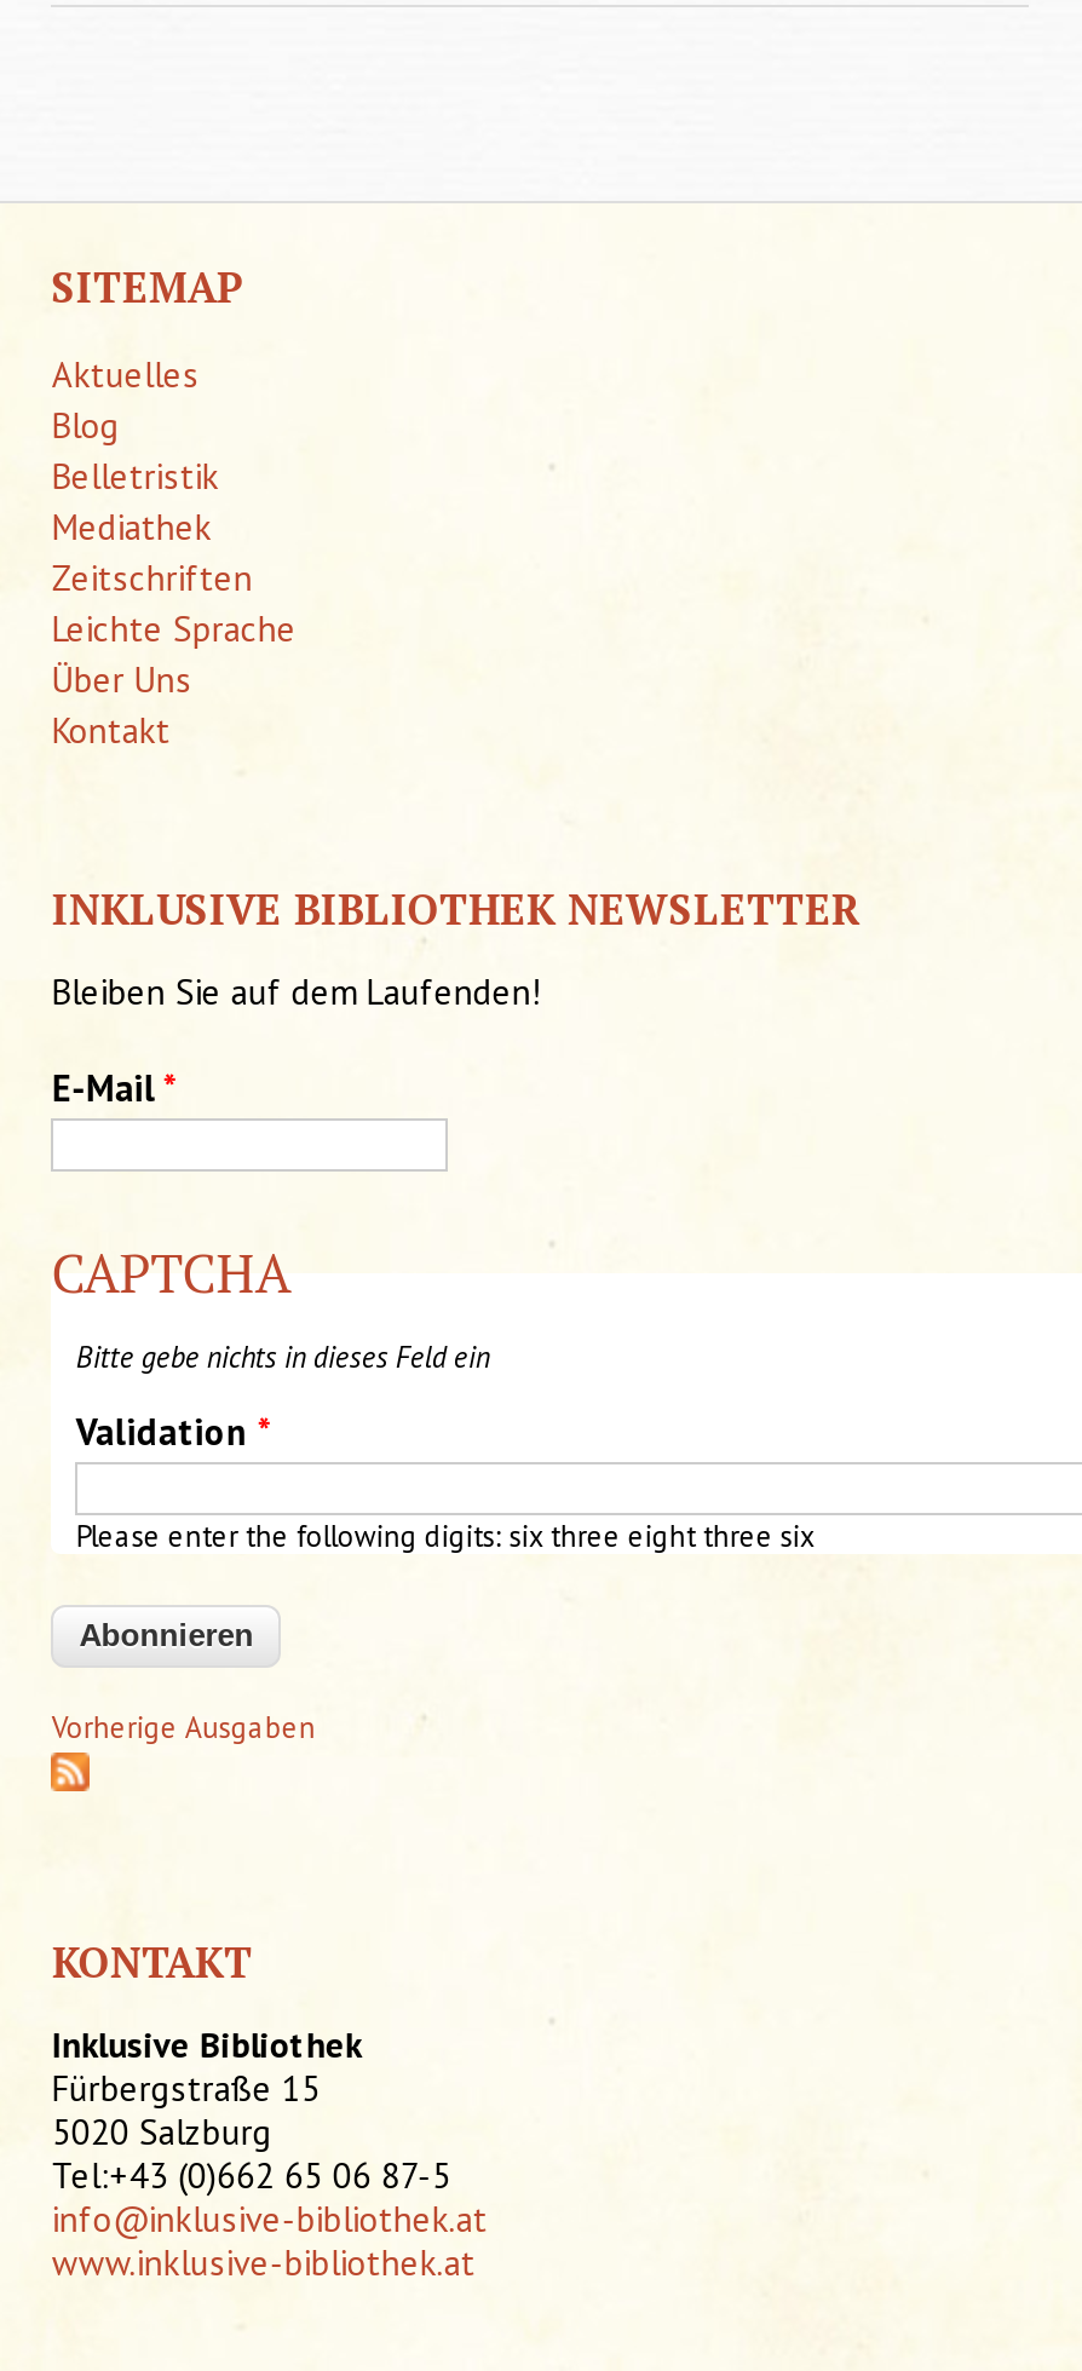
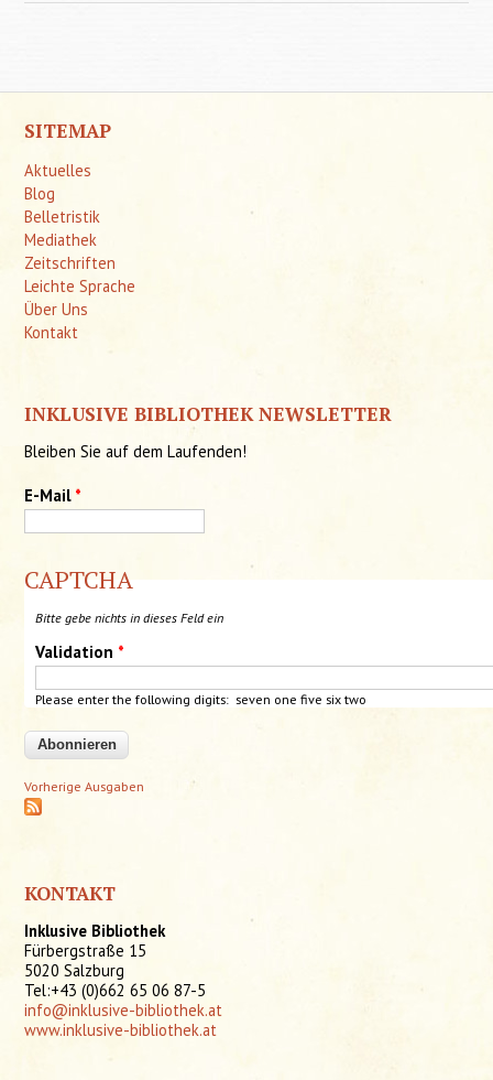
[76,1519,814,1555] Please enter the following digits: six three eight three six -> [36,691,367,708] Please enter the following digits: seven one five six two

